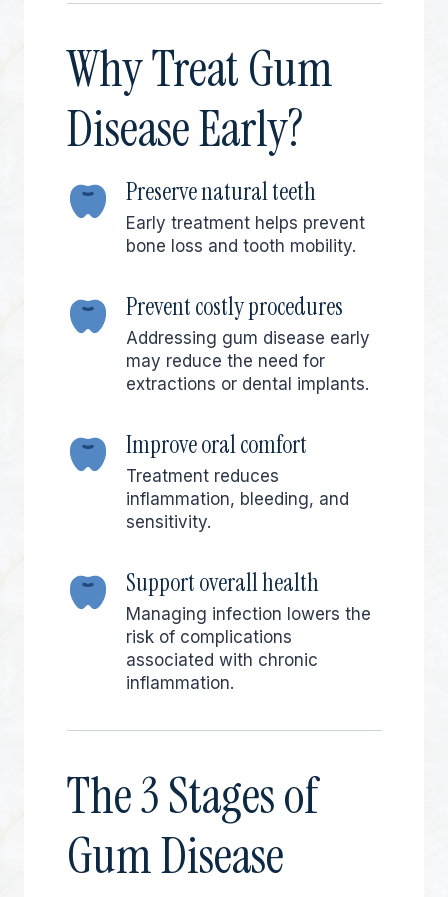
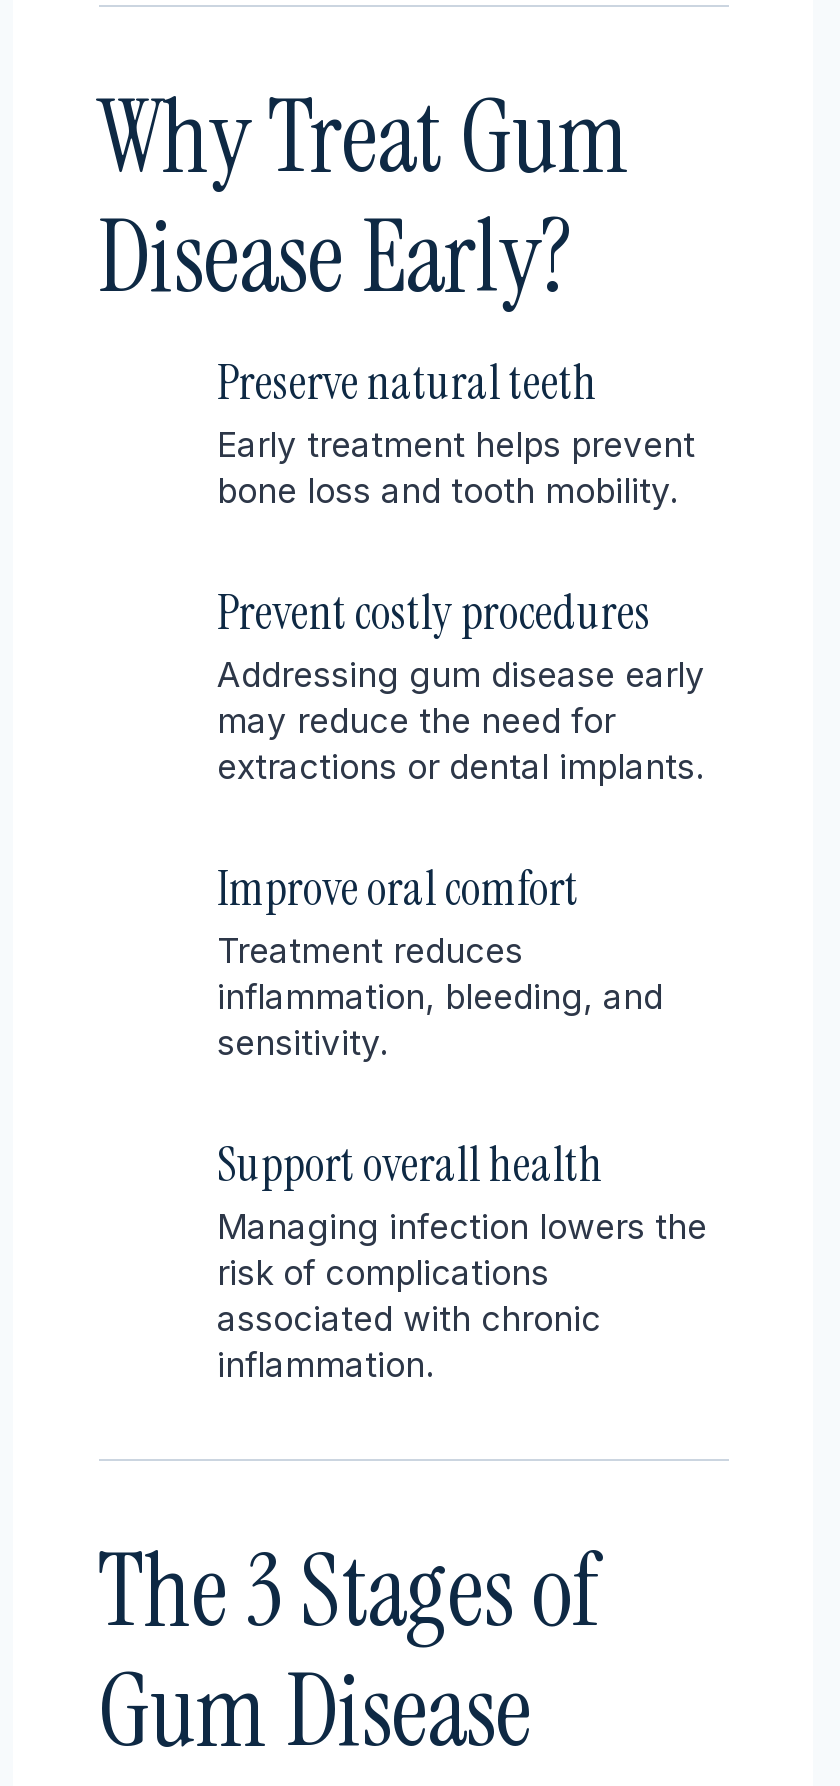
[69,184,107,219] [image] -> none
[69,299,107,334] [image] -> none
[69,437,107,472] [image] -> none
[69,575,107,610] [image] -> none

